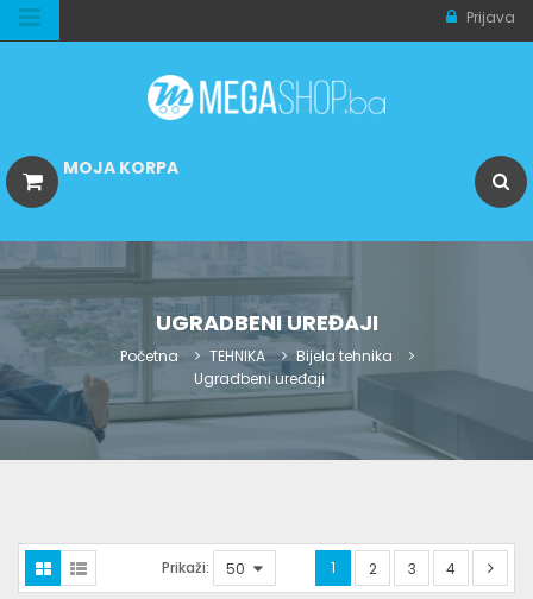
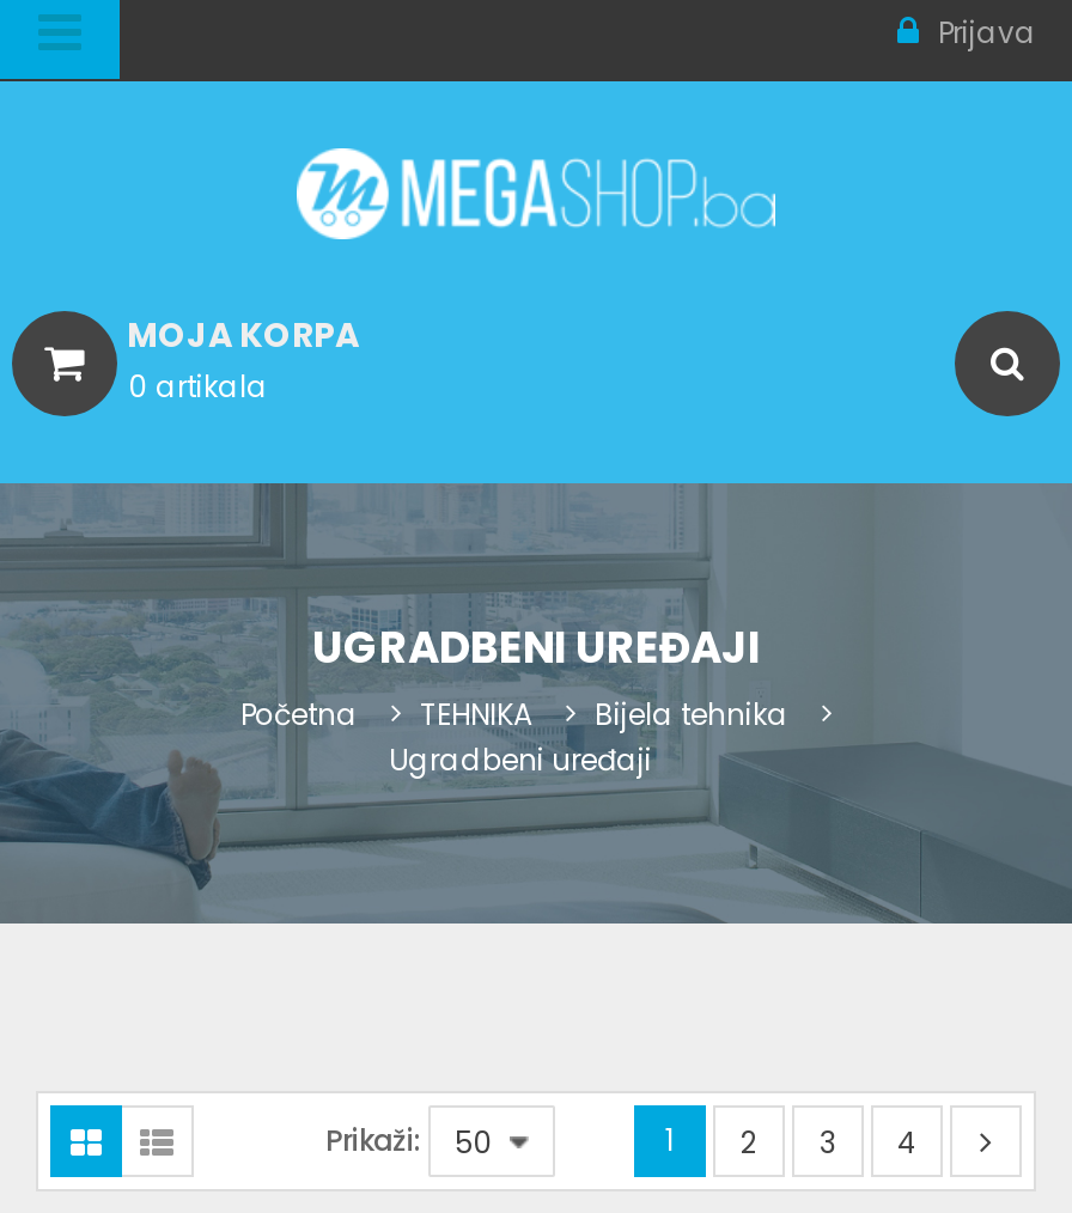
none -> [129,367,268,408] 0 artikala

